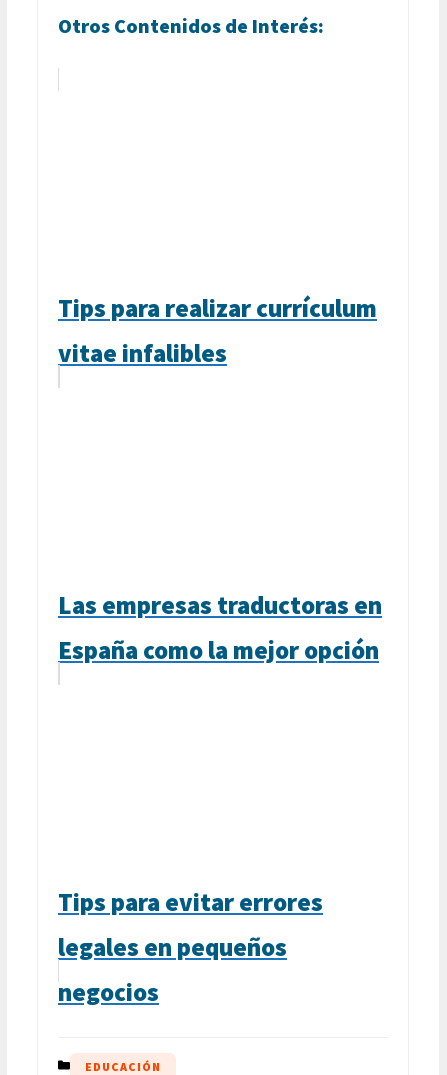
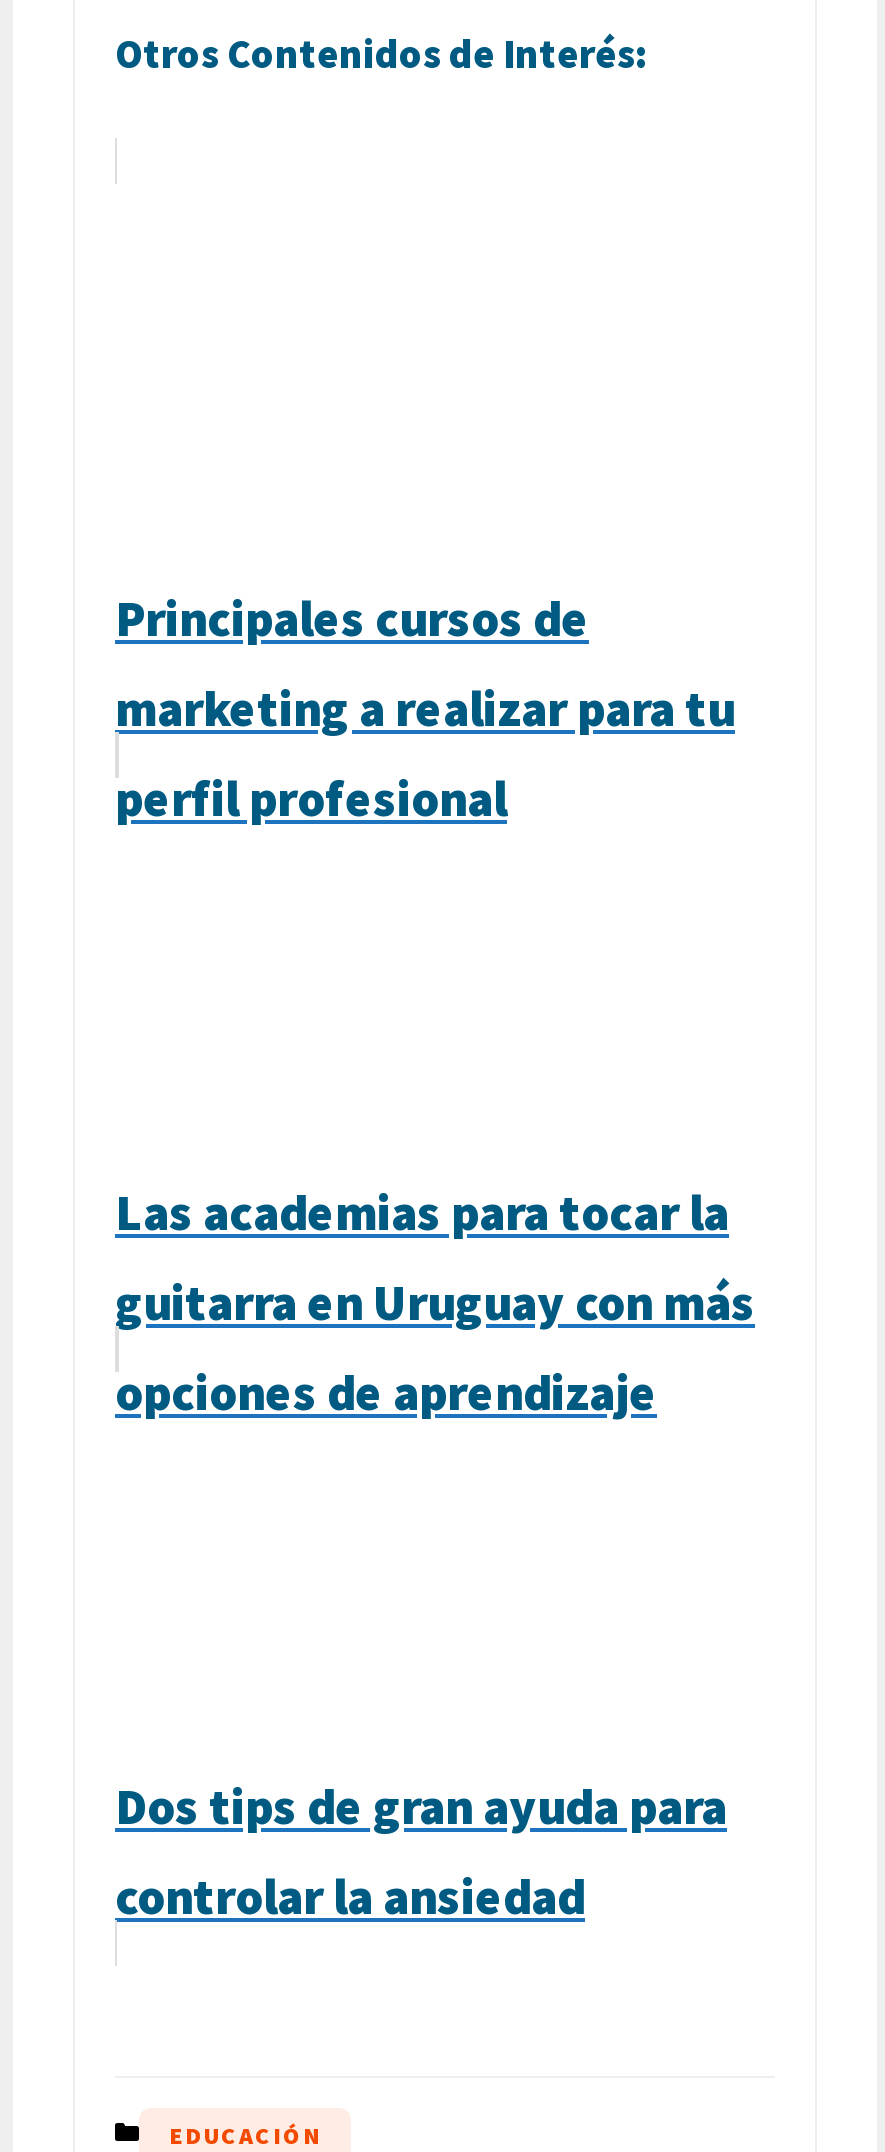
[58,292,377,369] Tips para realizar currículum | vitae infalibles -> [115,585,735,829] Principales cursos de | marketing a realizar para tu | perfil profesional
[58,589,382,666] Las empresas traductoras en | España como la mejor opción -> [115,1179,755,1423] Las academias para tocar la | guitarra en Uruguay con más | opciones de aprendizaje
[58,886,323,1008] Tips para evitar errores | legales en pequeños | negocios -> [115,1773,727,1927] Dos tips de gran ayuda para | controlar la ansiedad

